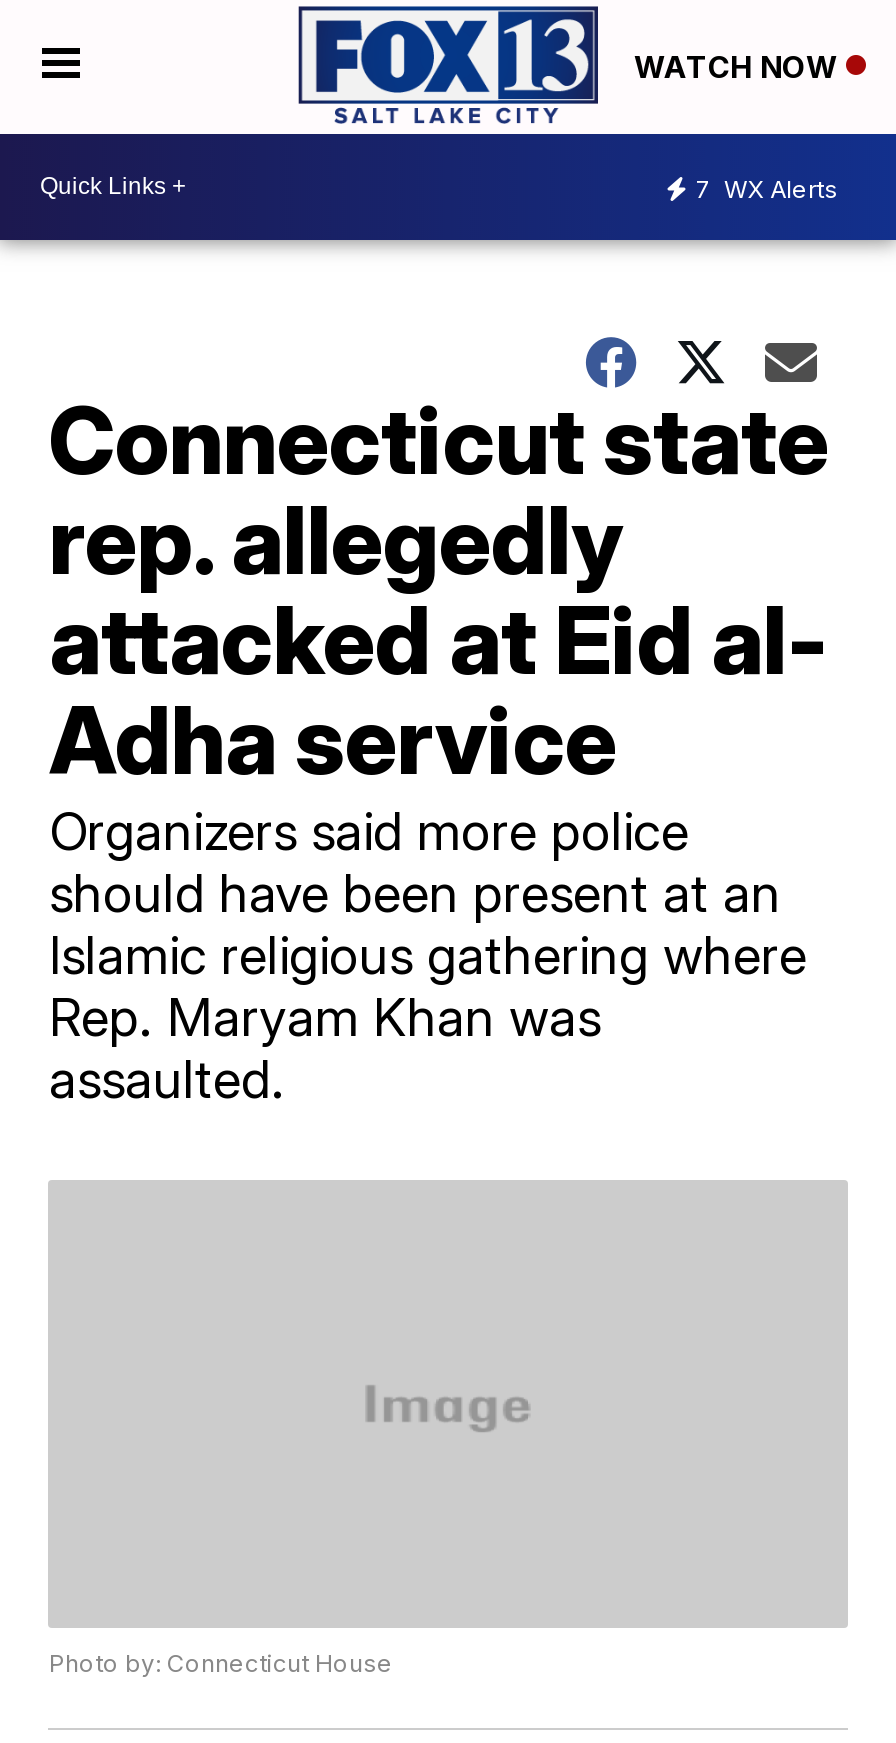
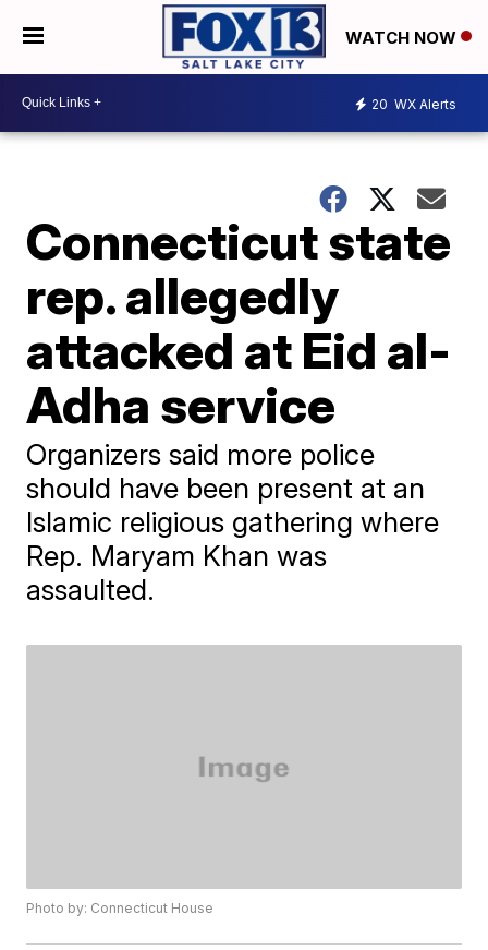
[696,174,838,204] 7 WX Alerts -> [371,96,456,113] 20 WX Alerts

